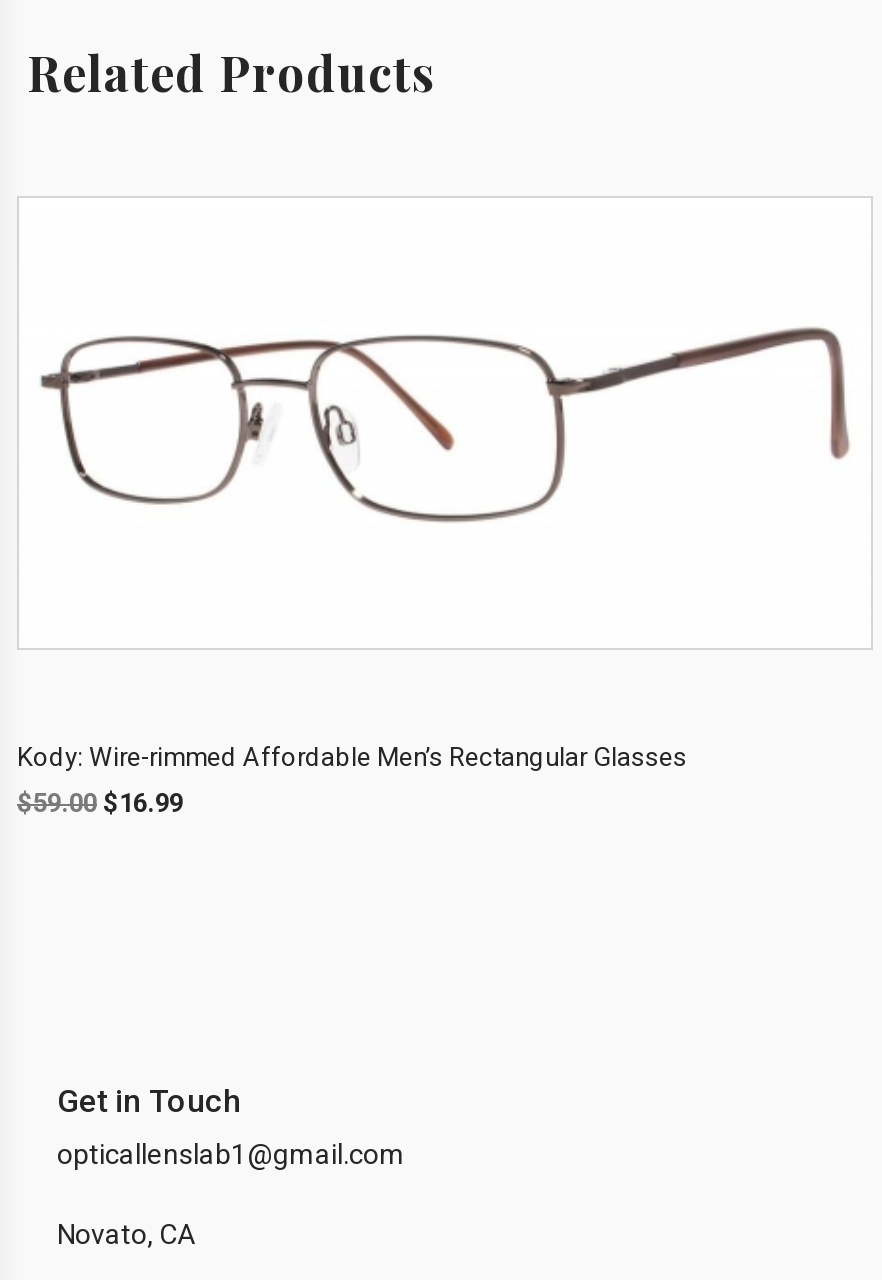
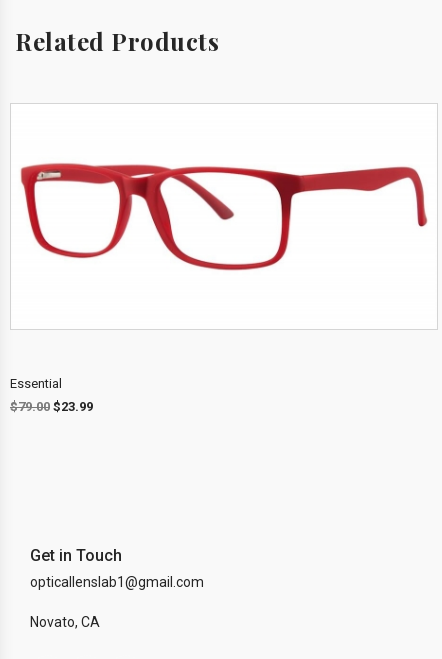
[37,316,851,532] [image] -> [20,162,428,271] [image]
[17,742,687,772] Kody: Wire-rimmed Affordable Men’s Rectangular Glasses -> [10,376,62,391] Essential
[17,788,183,818] $59.00 $16.99 -> [10,399,93,414] $79.00 $23.99

